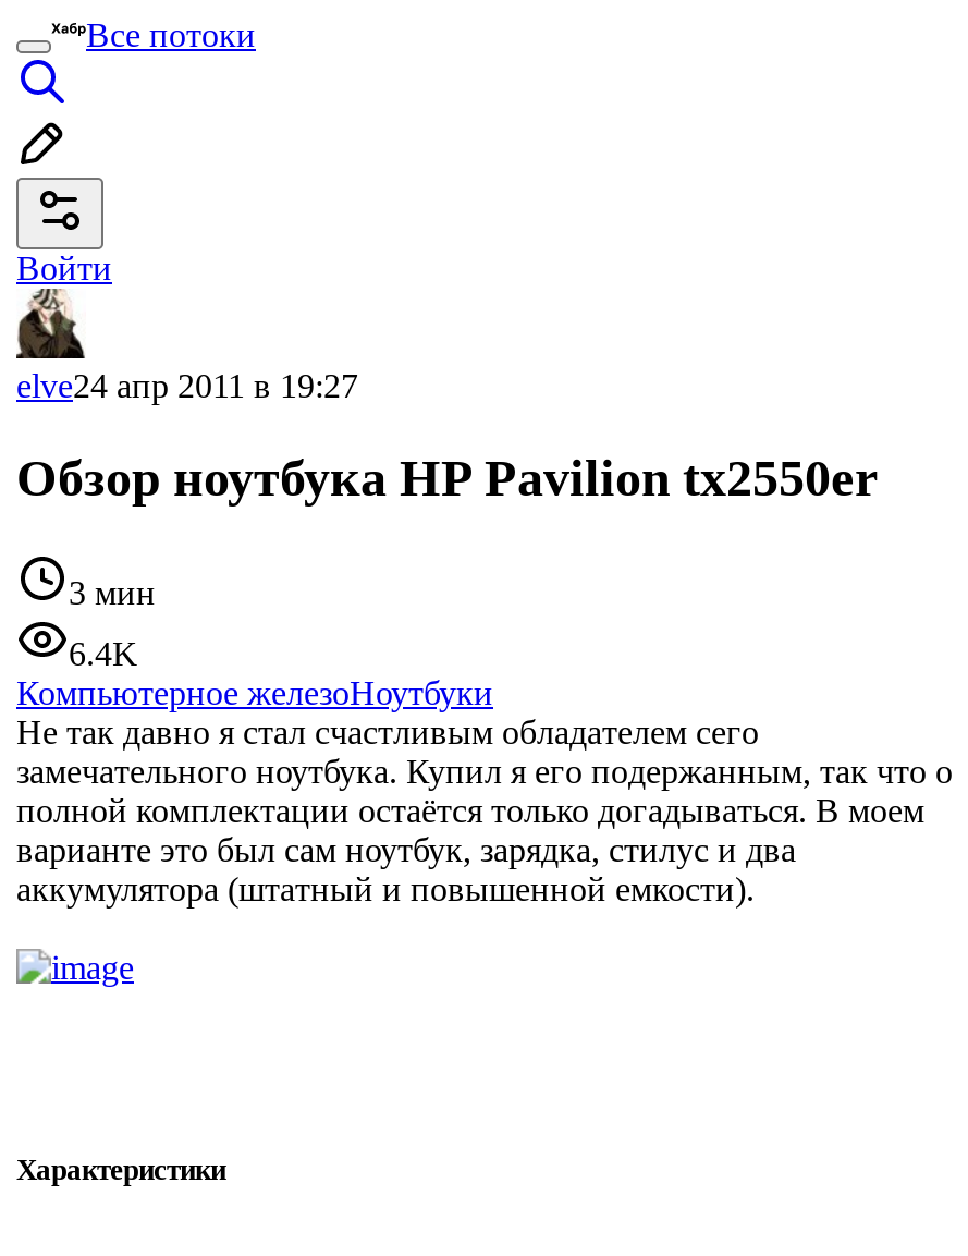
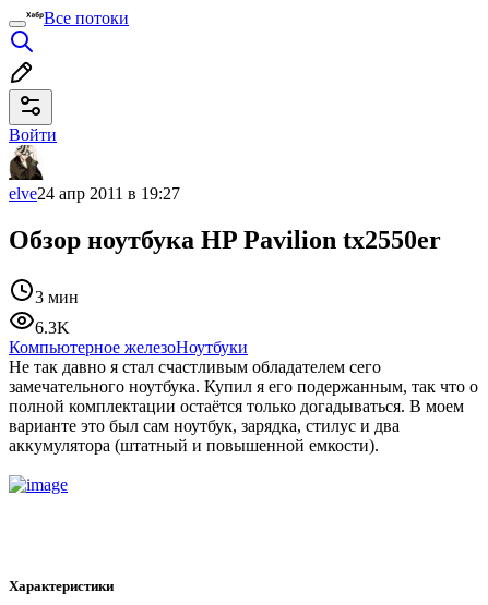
[69,635,138,672] 6.4K -> [35,318,70,337] 6.3K

